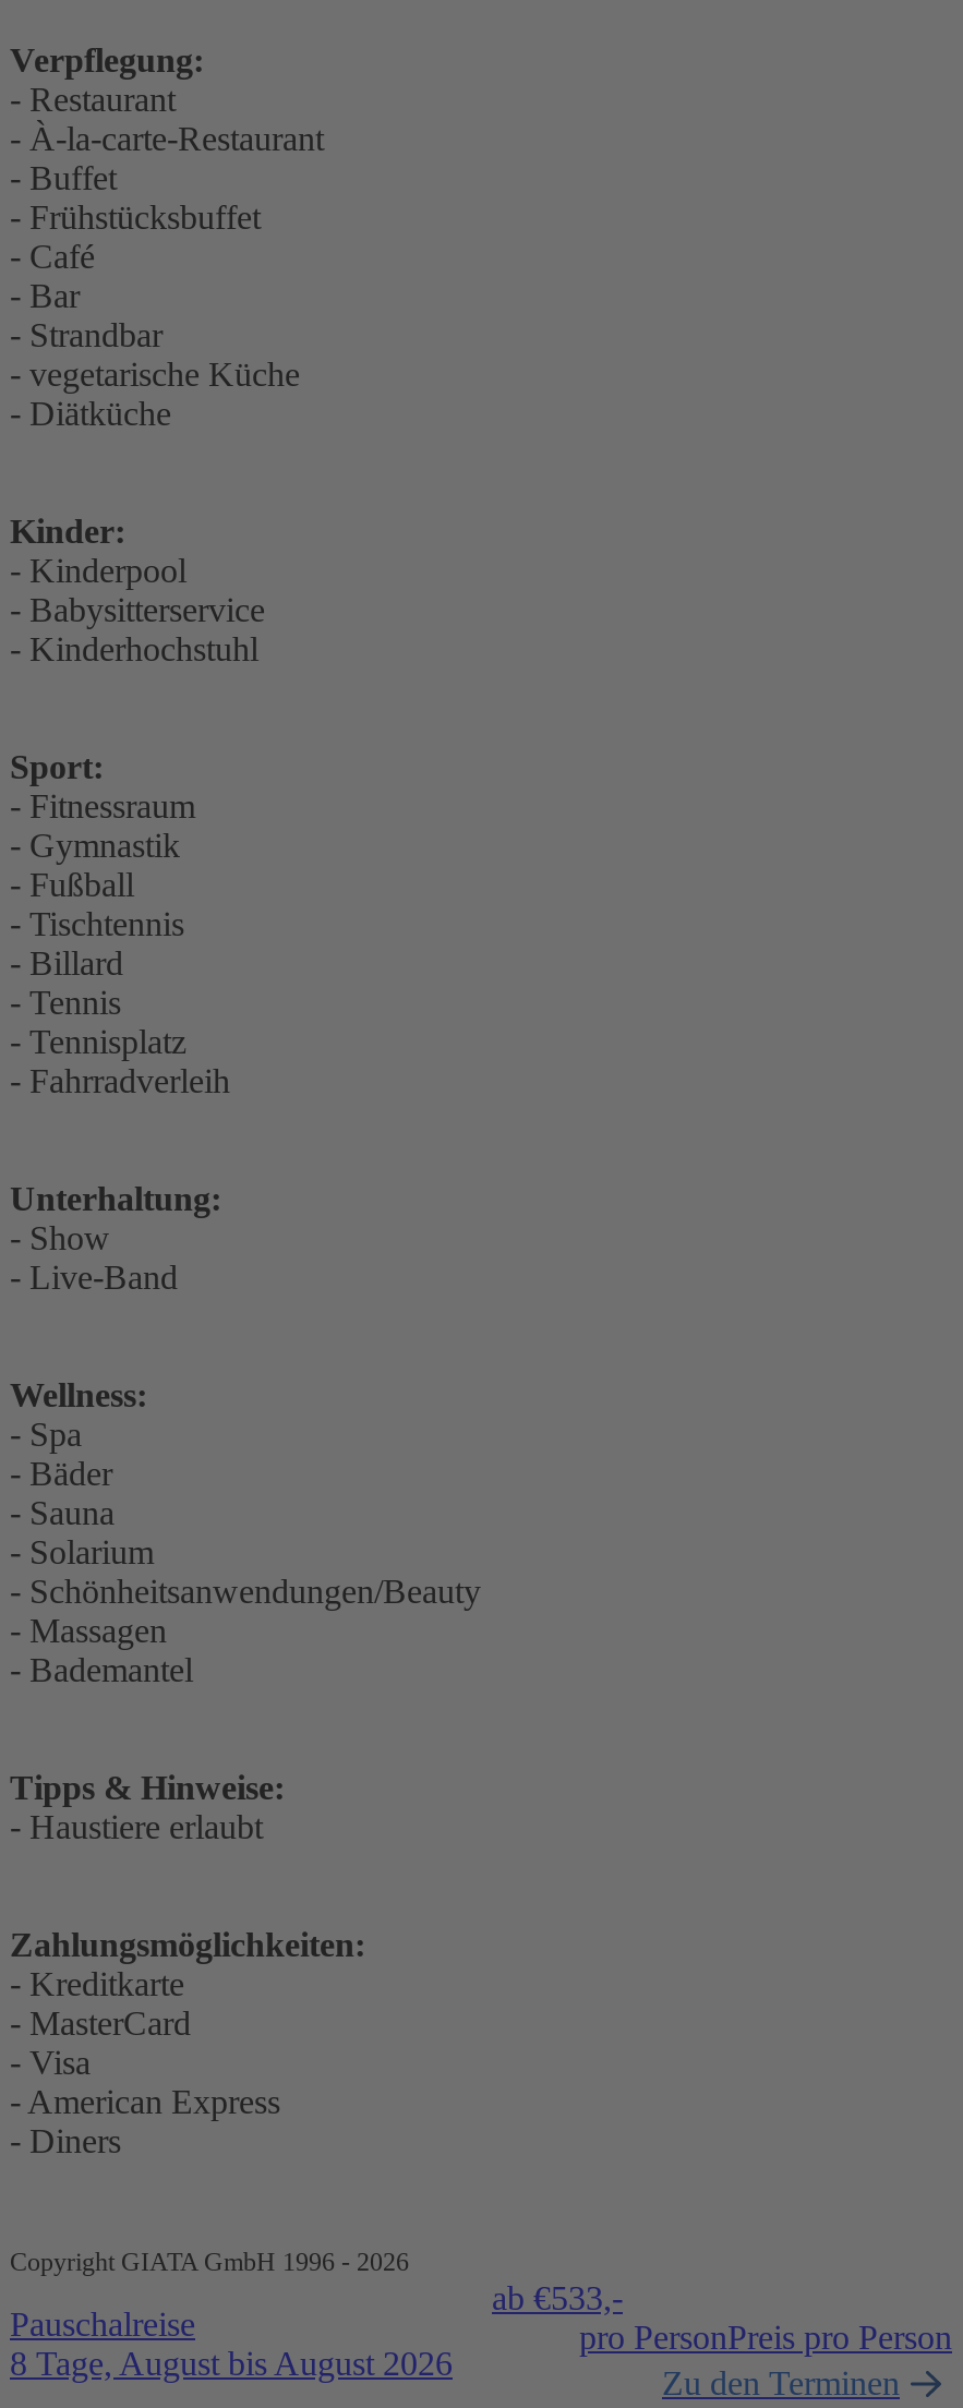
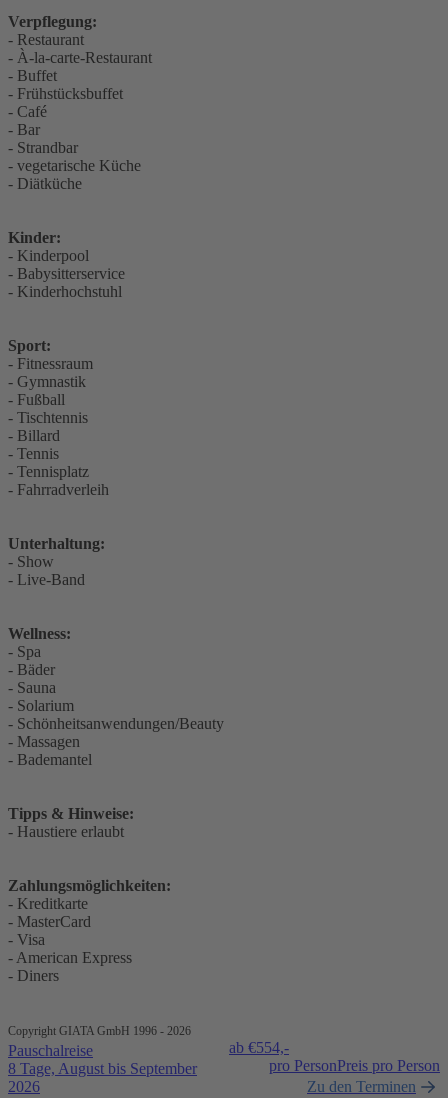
[492,2280,623,2317] ab €533,- -> [229,1039,289,1056] ab €554,-
[10,2345,453,2382] 8 Tage, August bis August 2026 -> [8,1060,197,1095] 8 Tage, August bis September | 2026

